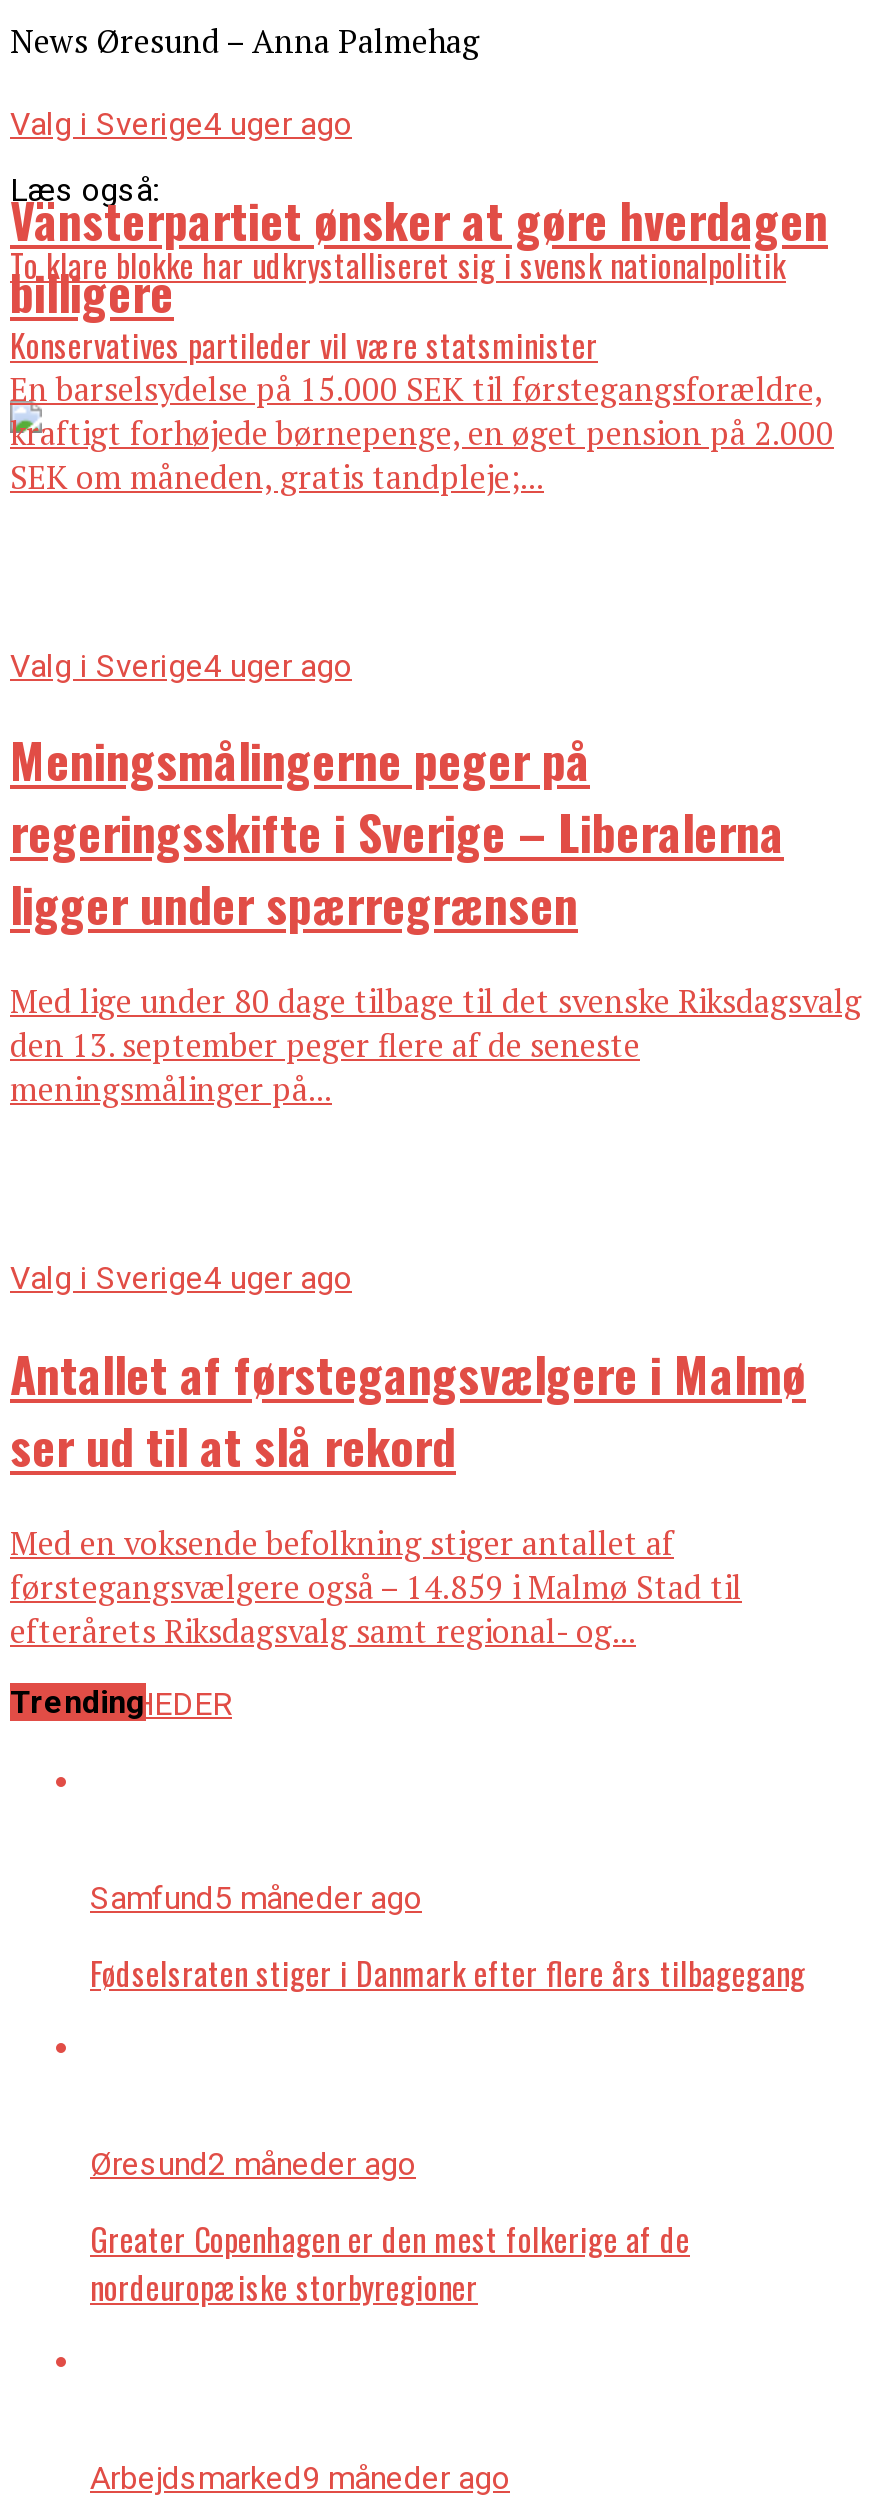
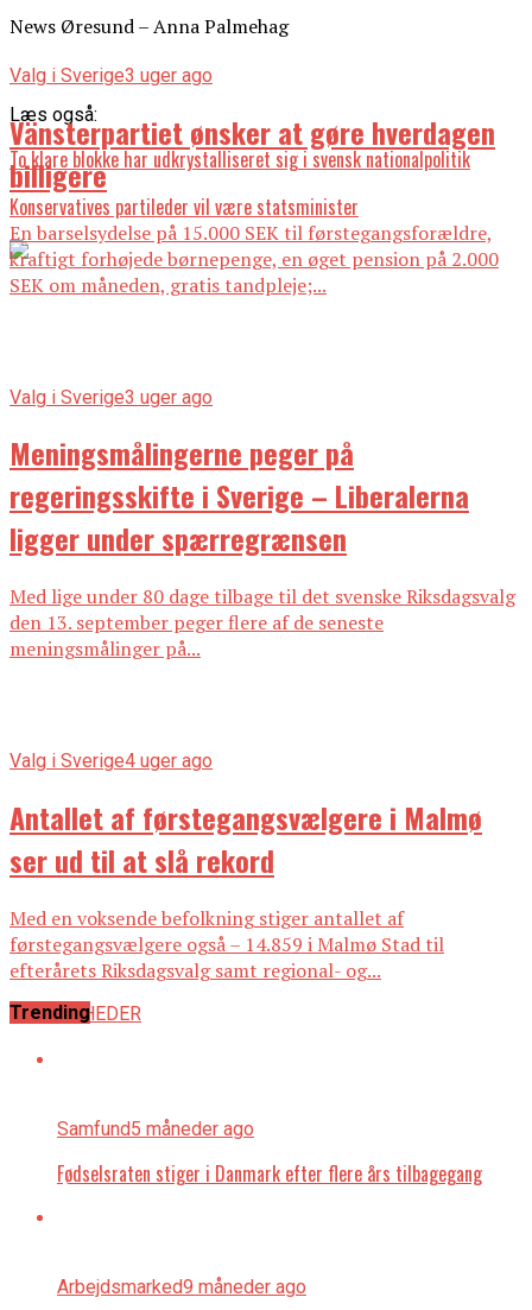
[10,105,352,143] Valg i Sverige4 uger ago -> [9,64,213,86] Valg i Sverige3 uger ago
[10,646,352,684] Valg i Sverige4 uger ago -> [9,386,213,408] Valg i Sverige3 uger ago
[90,2146,690,2312] Øresund2 måneder ago | Greater Copenhagen er den mest folkerige af de | nordeuropæiske storbyregioner -> none

